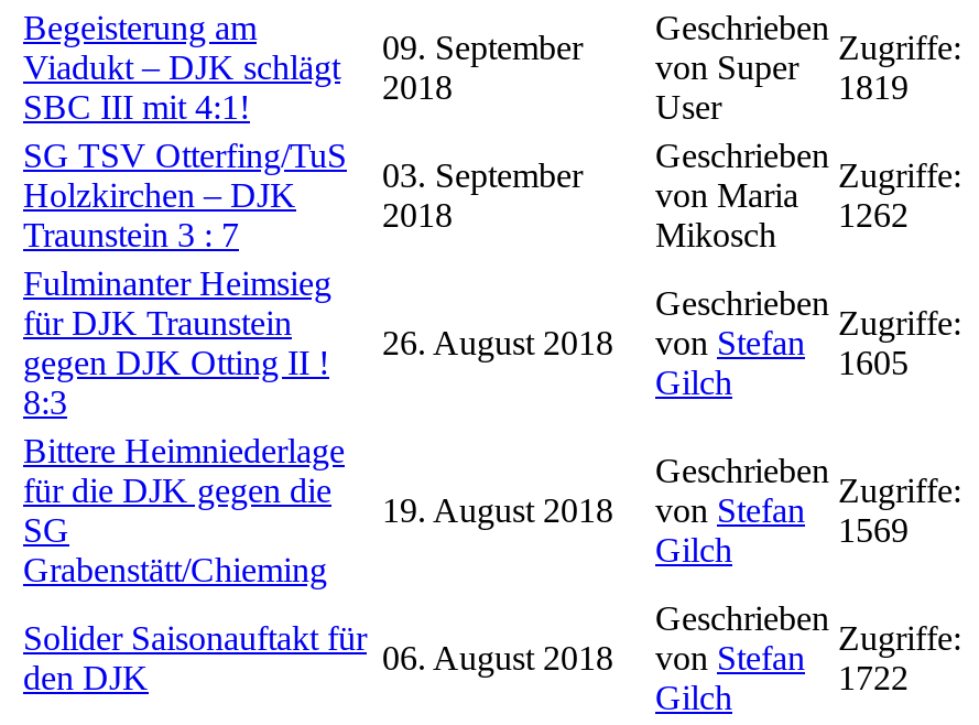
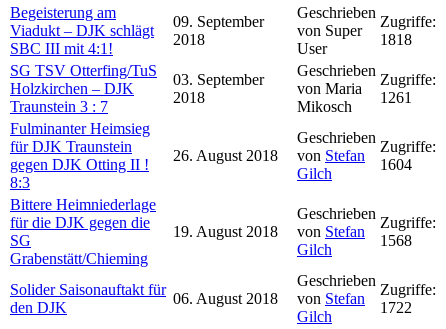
[838,69,909,107] 1819 -> [380,31,412,48] 1818
[838,197,909,234] 1262 -> [380,89,412,106] 1261
[838,345,909,382] 1605 -> [380,156,412,173] 1604
[838,512,909,550] 1569 -> [380,232,412,249] 1568

